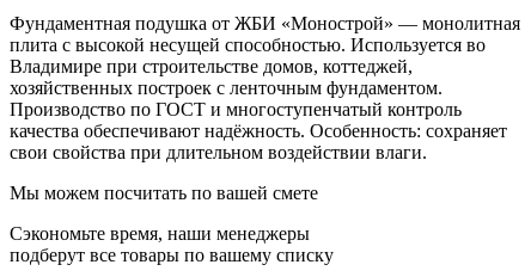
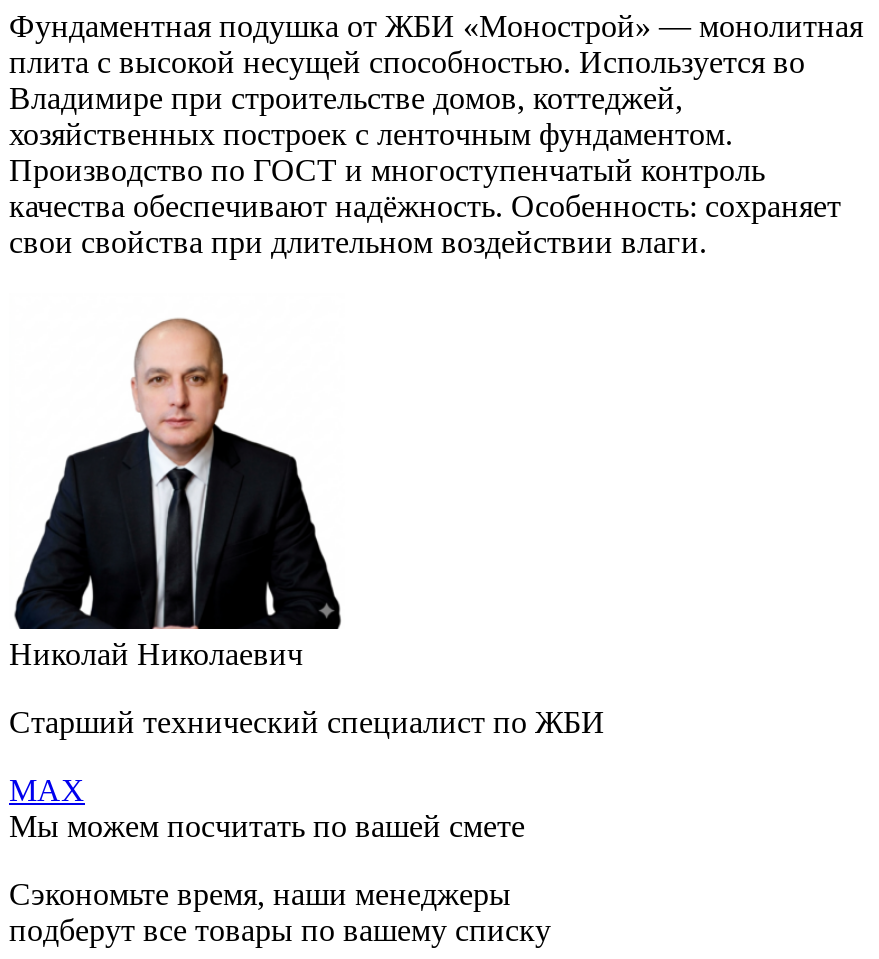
none -> [9,317,605,807] [image] | Николай Николаевич | Старший технический специалист по ЖБИ | MAX

